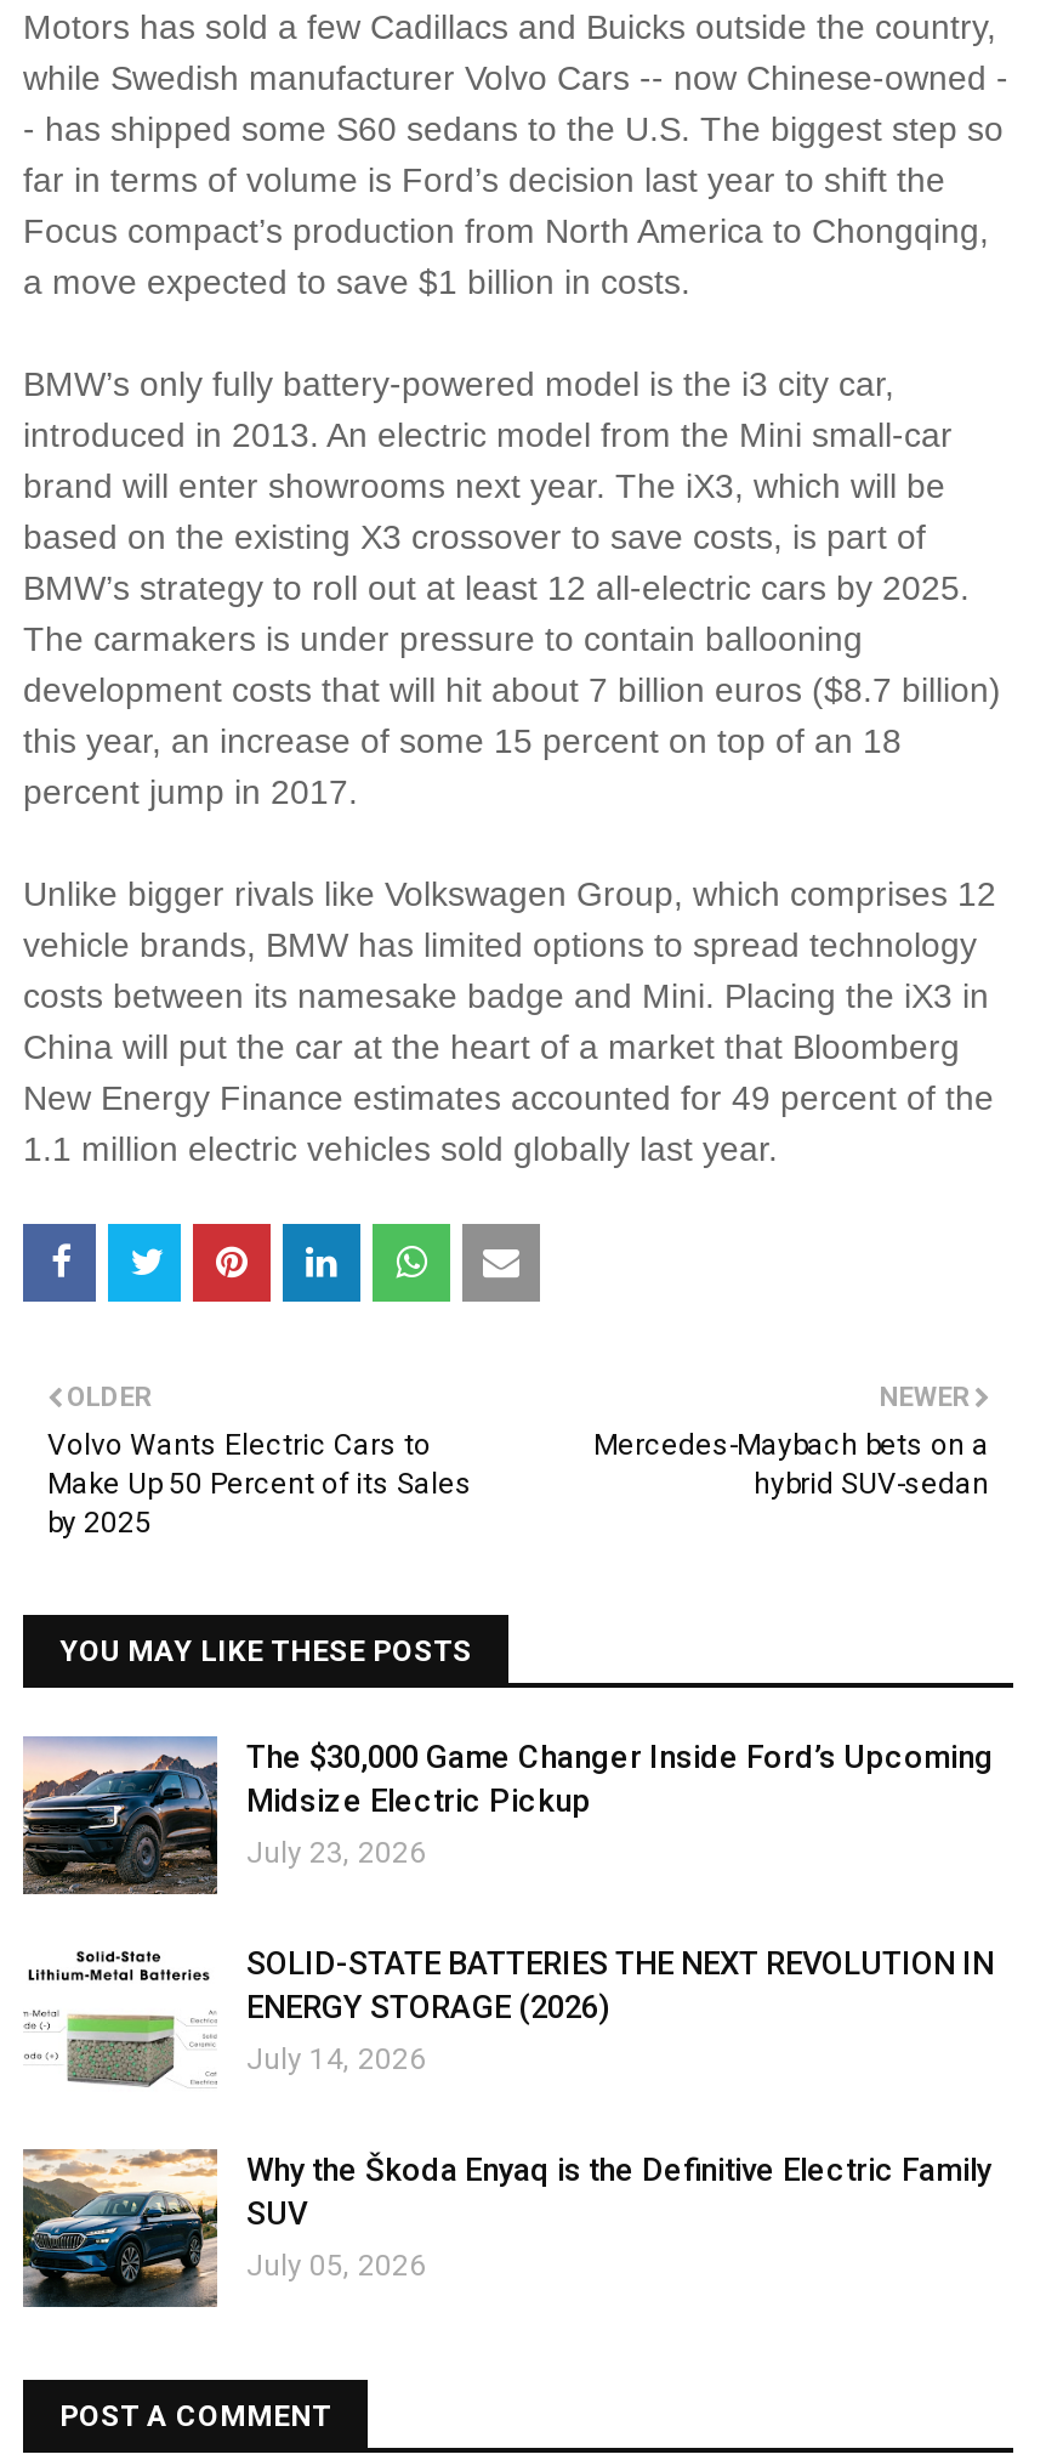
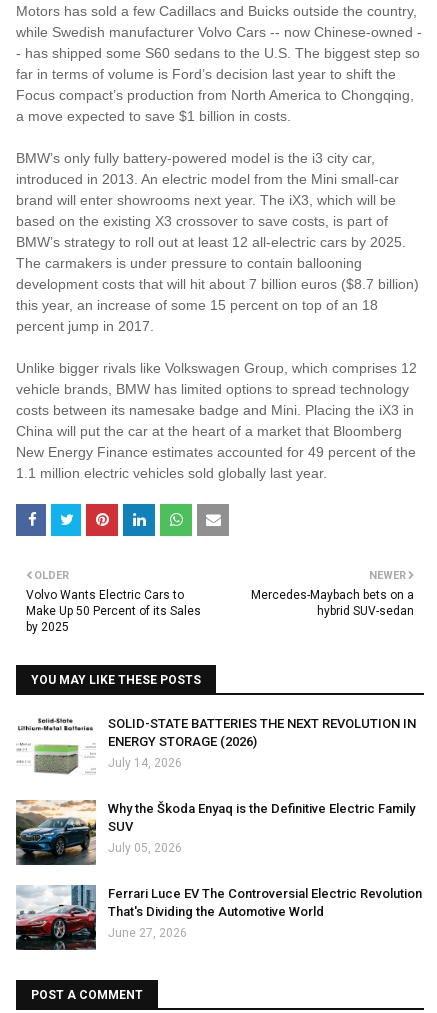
[21,1734,994,1897] [image] | The $30,000 Game Changer Inside Ford’s Upcoming | Midsize Electric Pickup | July 23, 2026 -> none
moved [33,1945,994,2283] -> [20,716,416,855]: [image] | SOLID-STATE BATTERIES THE NEXT REVOLUTION IN | ENERGY STORAGE (2026) | July 14, 2026 | Why the Škoda Enyaq is the Definitive Electric Family | SUV | July 05, 2026
none -> [16,884,422,950] [image] | Ferrari Luce EV The Controversial Electric Revolution | That's Dividing the Automotive World | June 27, 2026

